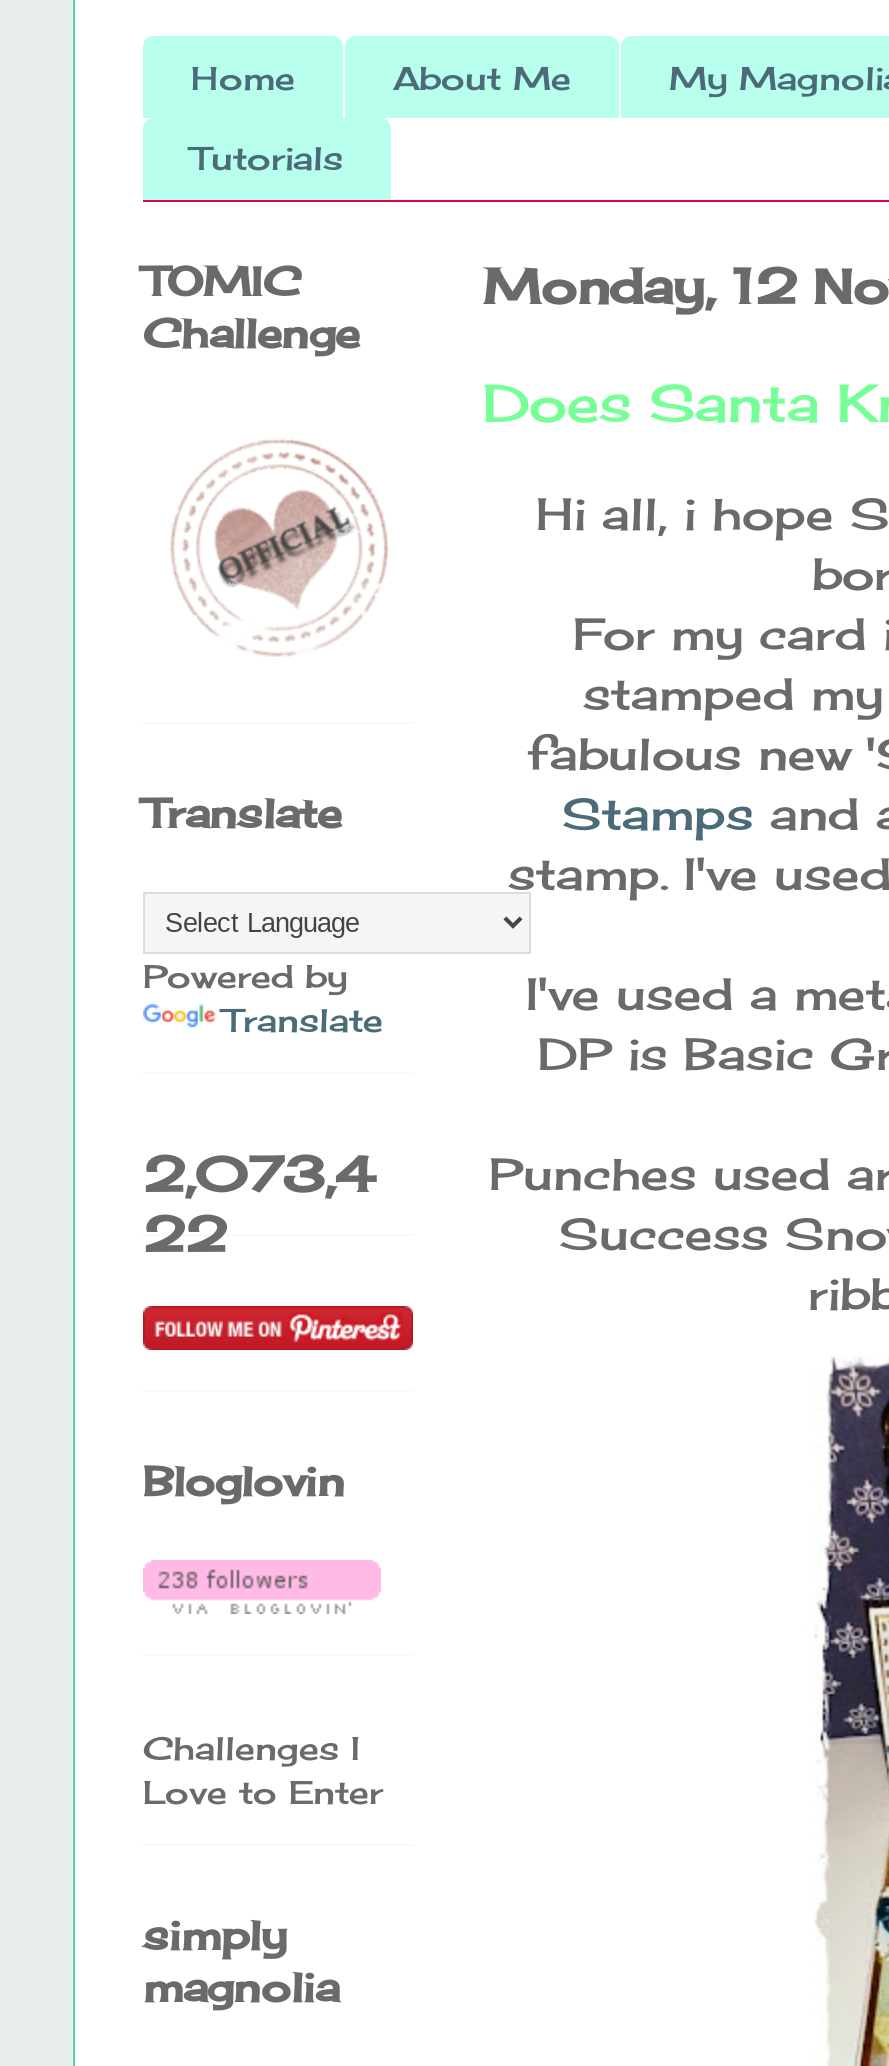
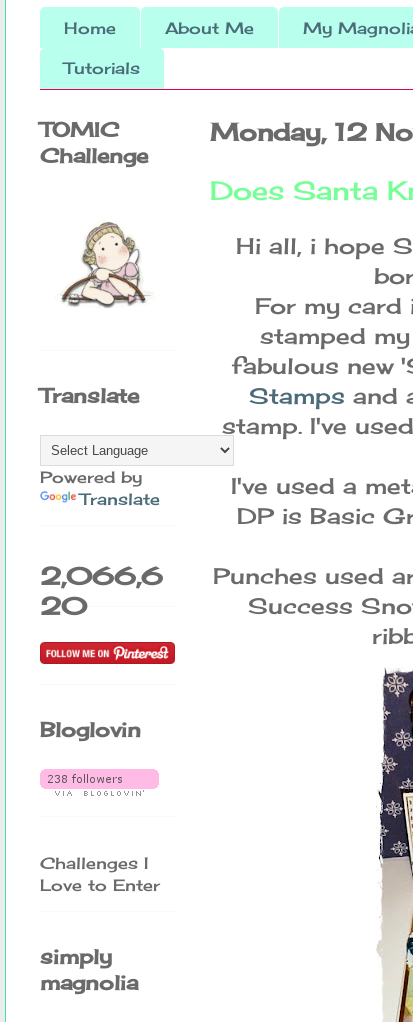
[171,440,389,656] [image] -> [61,210,162,308] [image]
[143,1144,375,1204] 2,073,4 -> [40,561,163,591] 2,066,6
[143,1204,227,1264] 22 -> [40,591,87,621] 20

